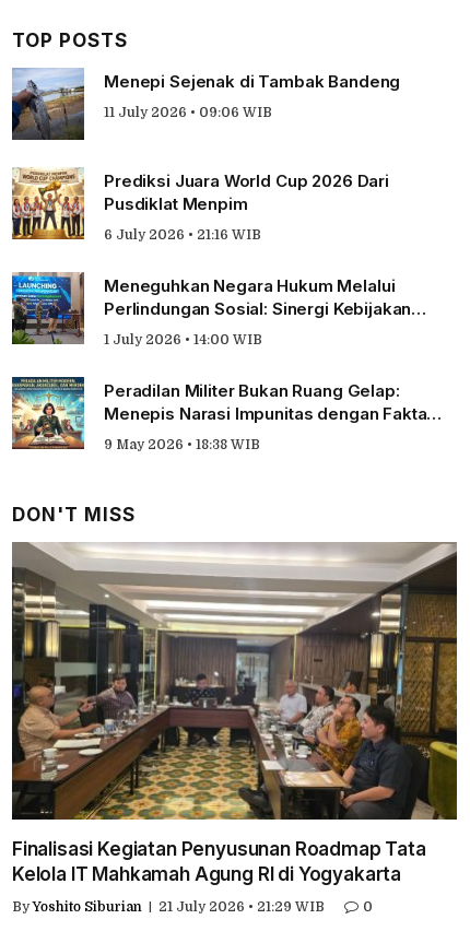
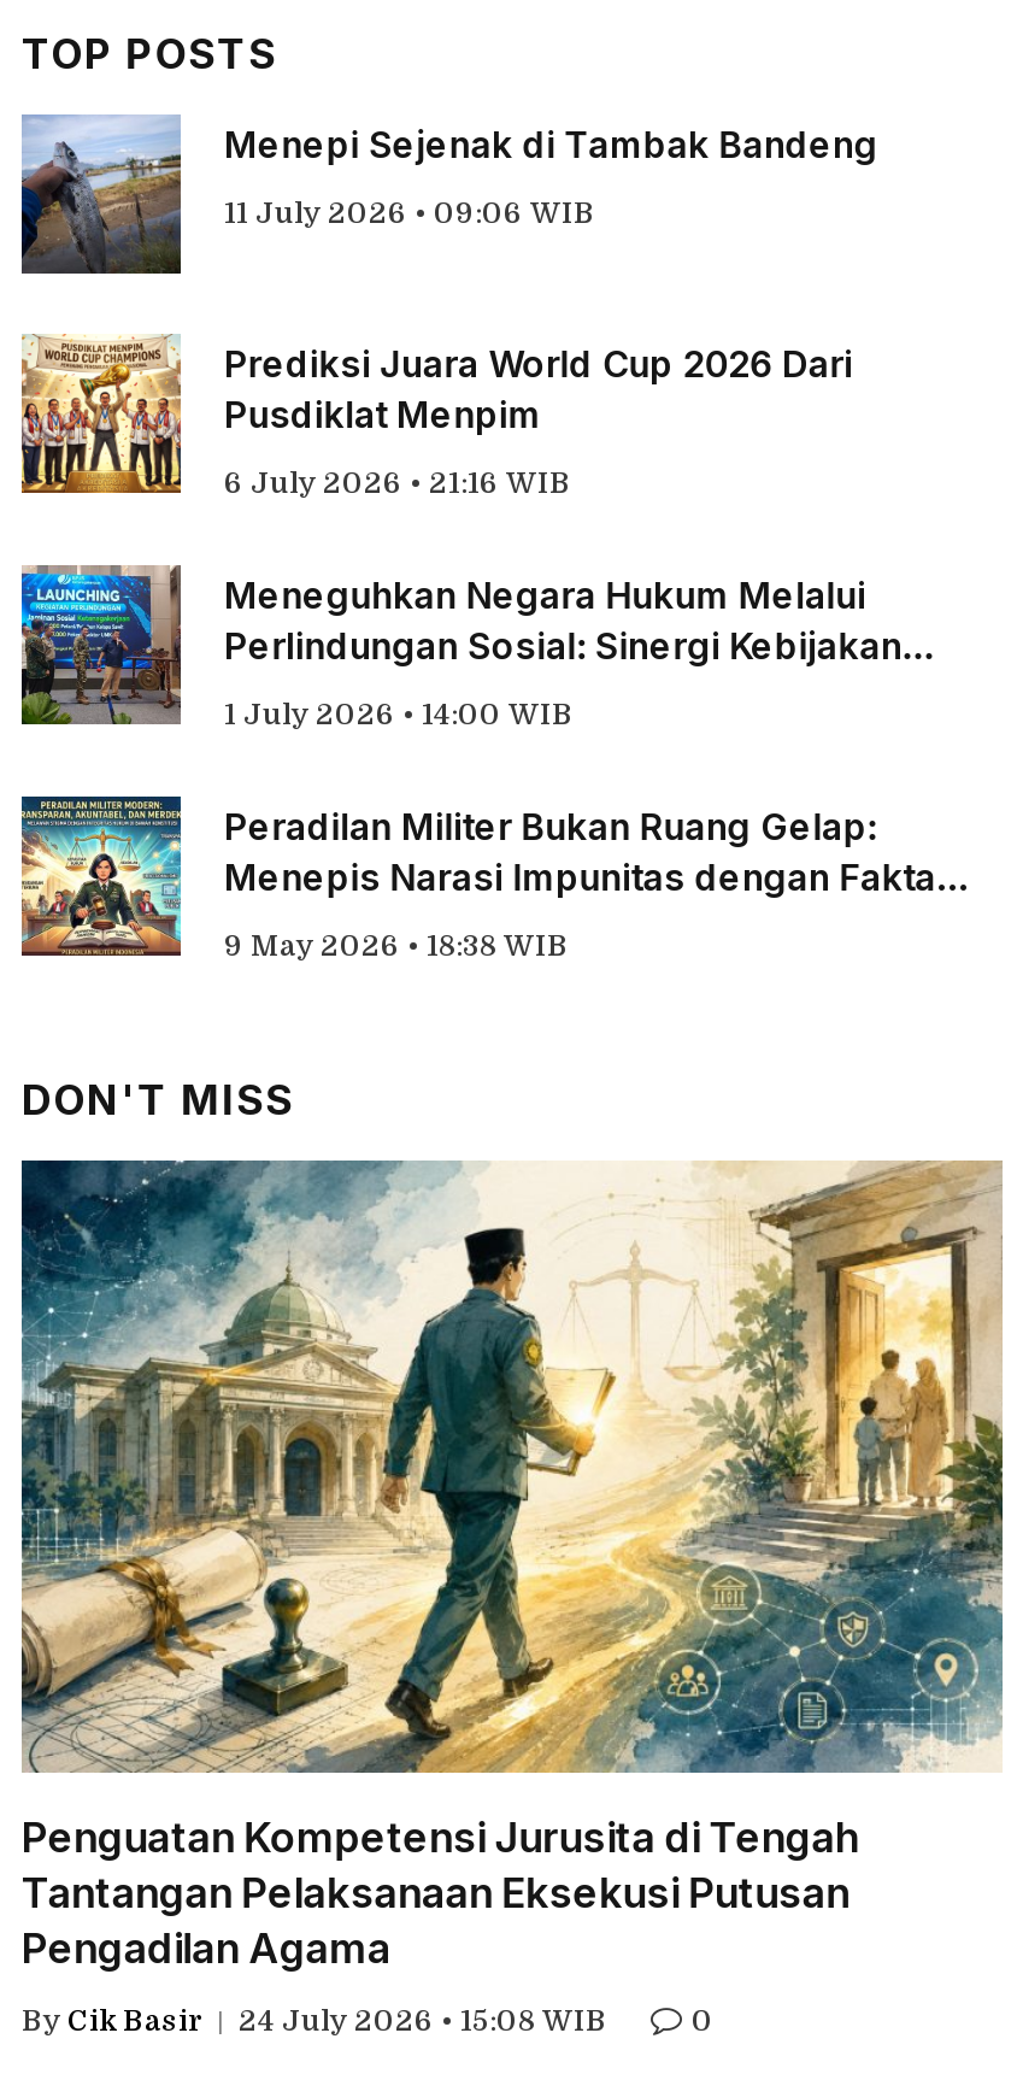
[11,541,458,886] [image] | Finalisasi Kegiatan Penyusunan Roadmap Tata | Kelola IT Mahkamah Agung RI di Yogyakarta -> [19,1158,1005,1974] [image] | Penguatan Kompetensi Jurusita di Tengah | Tantangan Pelaksanaan Eksekusi Putusan | Pengadilan Agama
[12,900,325,915] By Yoshito Siburian | 21 July 2026 • 21:29 WIB -> [22,2005,607,2039] By Cik Basir | 24 July 2026 • 15:08 WIB

